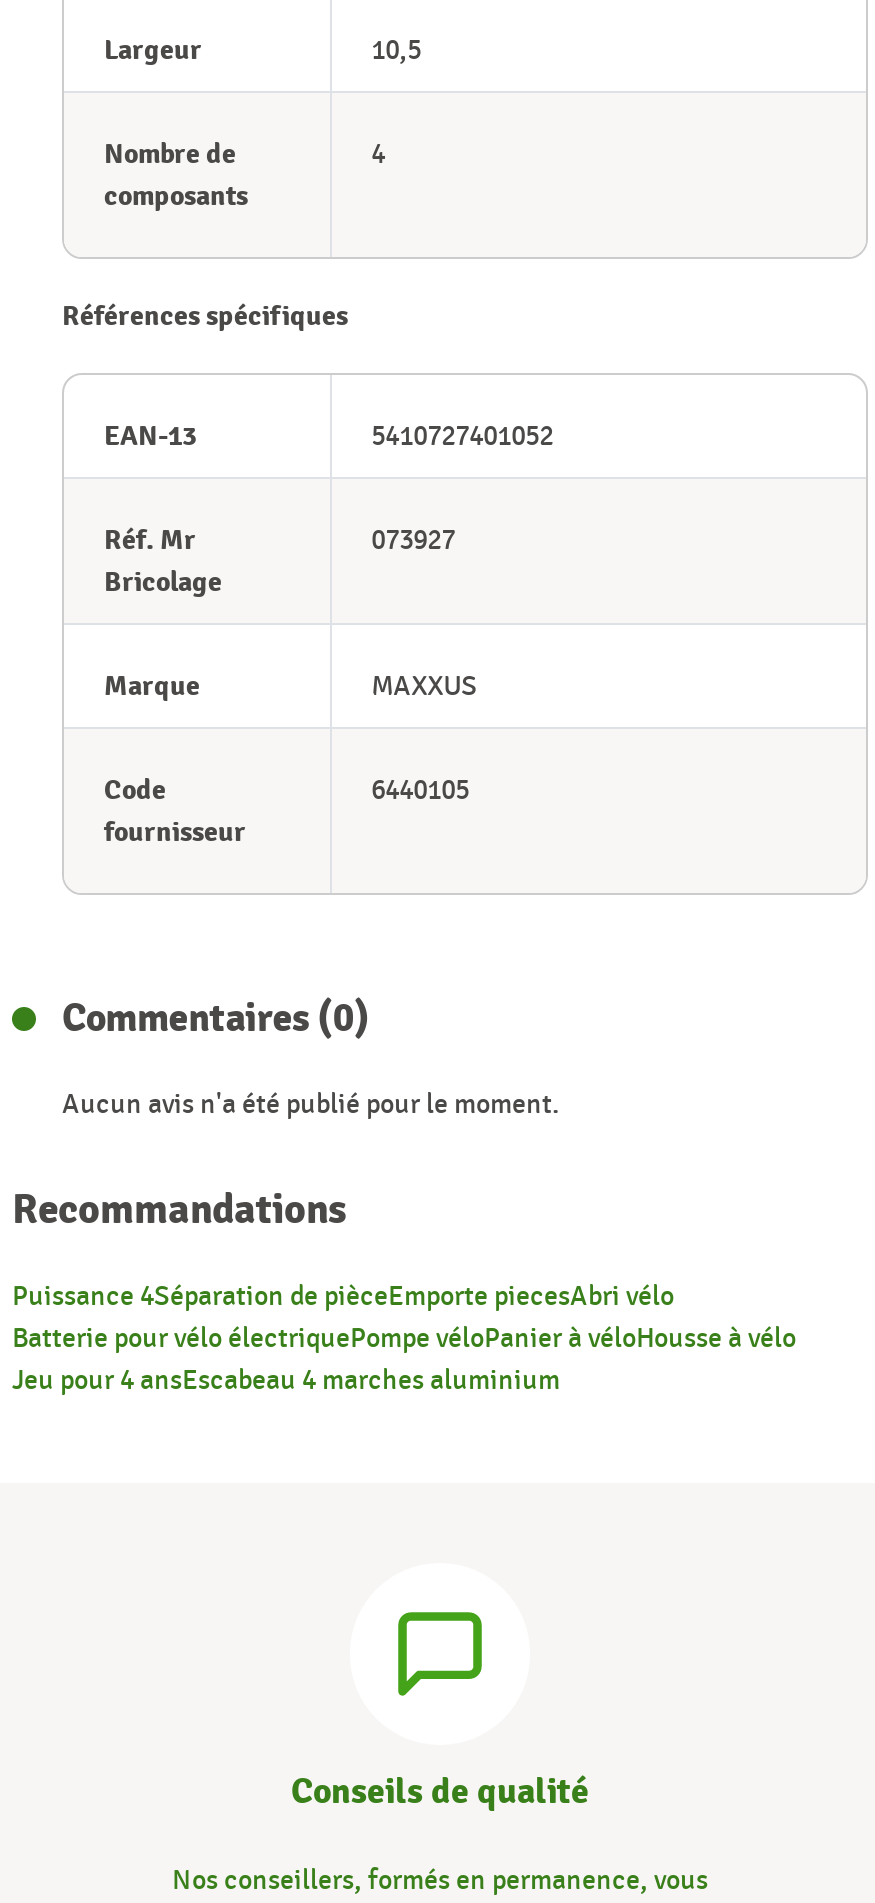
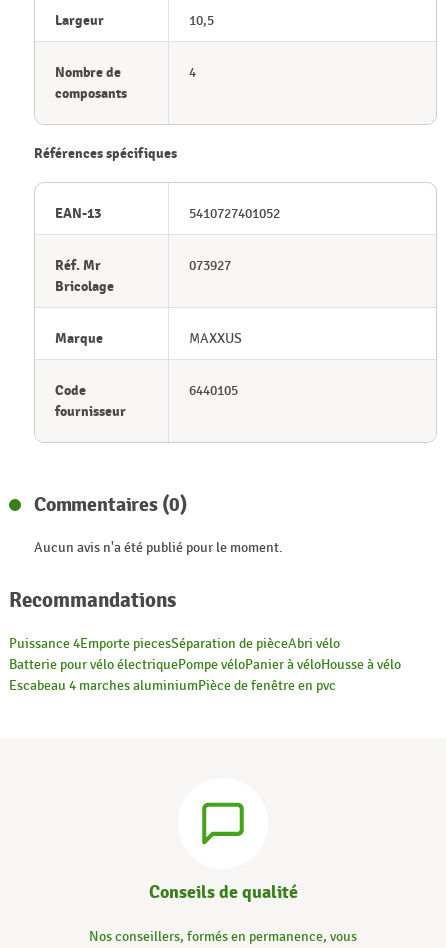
[12,1278,674,1312] Puissance 4Séparation de pièceEmporte piecesAbri vélo -> [9,635,340,652] Puissance 4Emporte piecesSéparation de pièceAbri vélo
[12,1362,560,1396] Jeu pour 4 ansEscabeau 4 marches aluminium -> [9,677,336,694] Escabeau 4 marches aluminiumPièce de fenêtre en pvc

